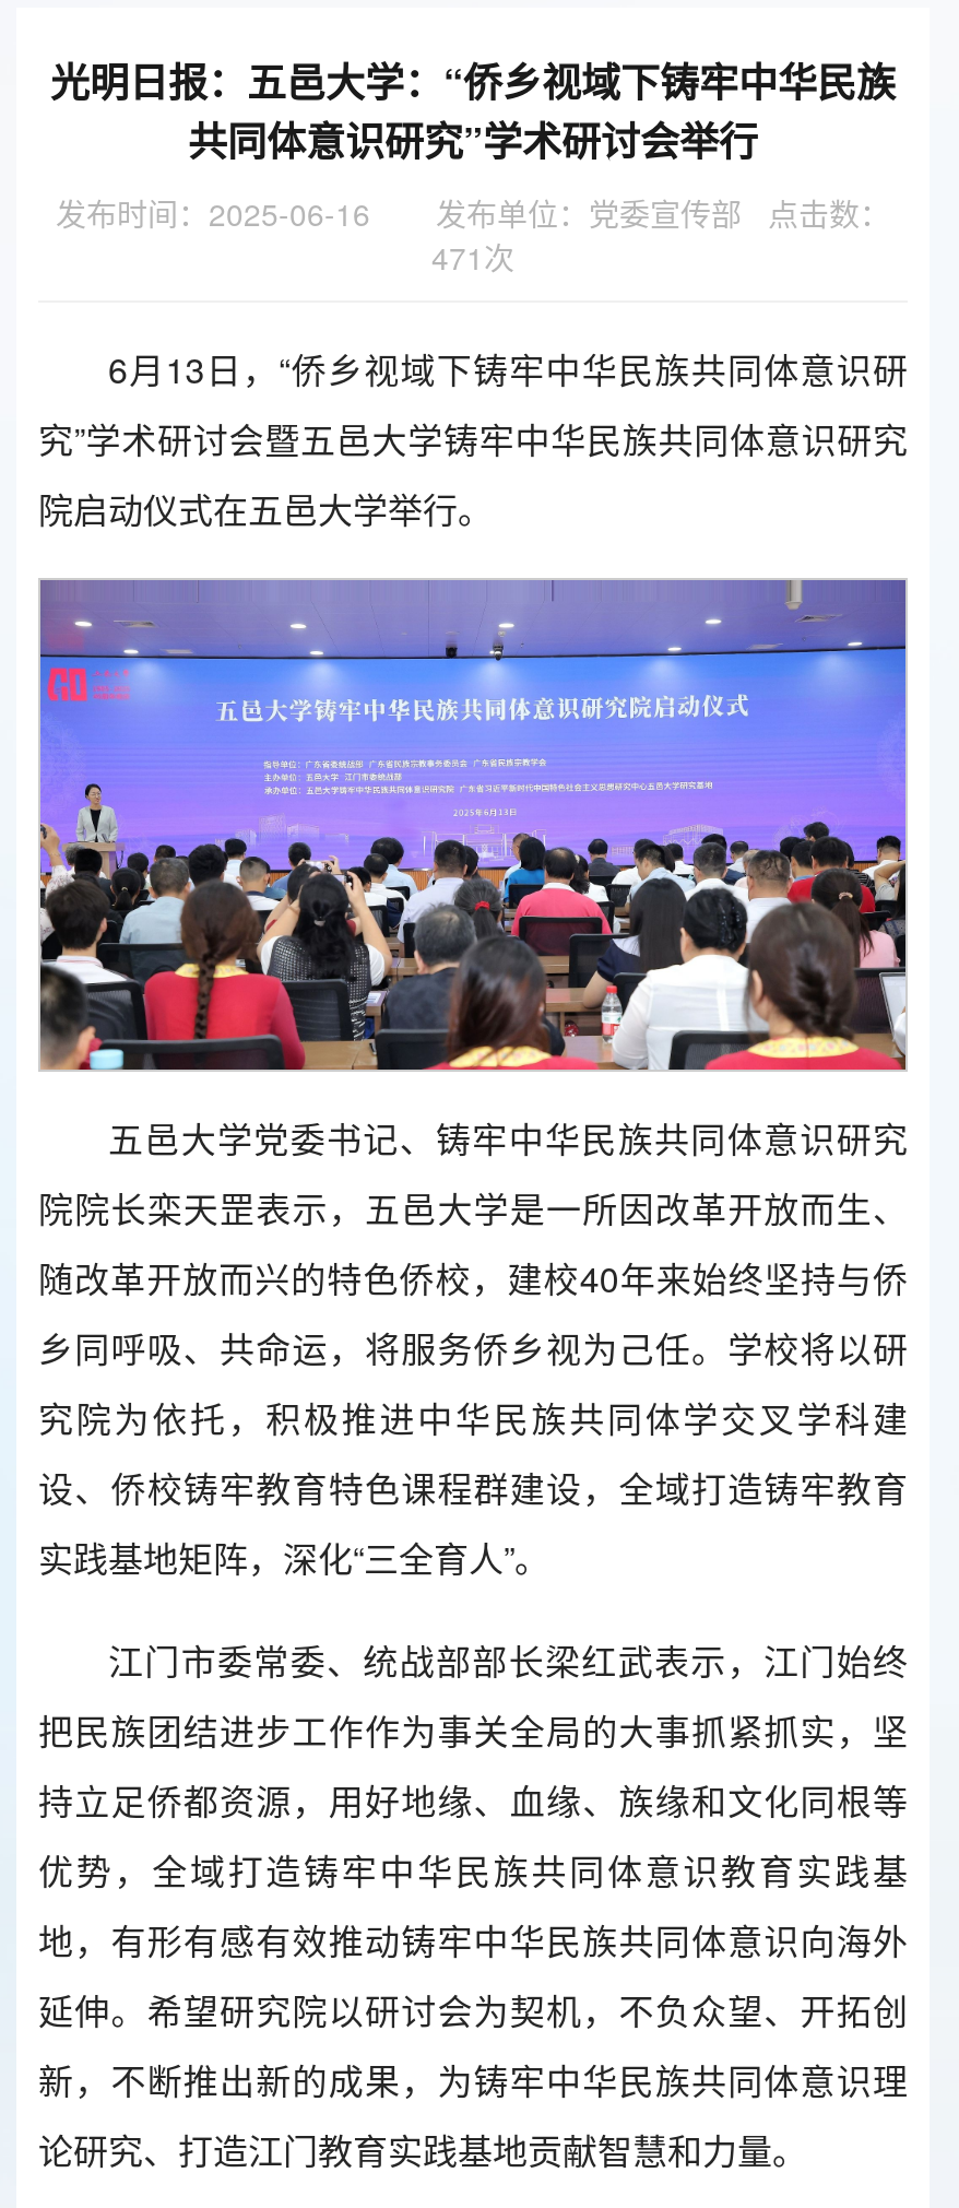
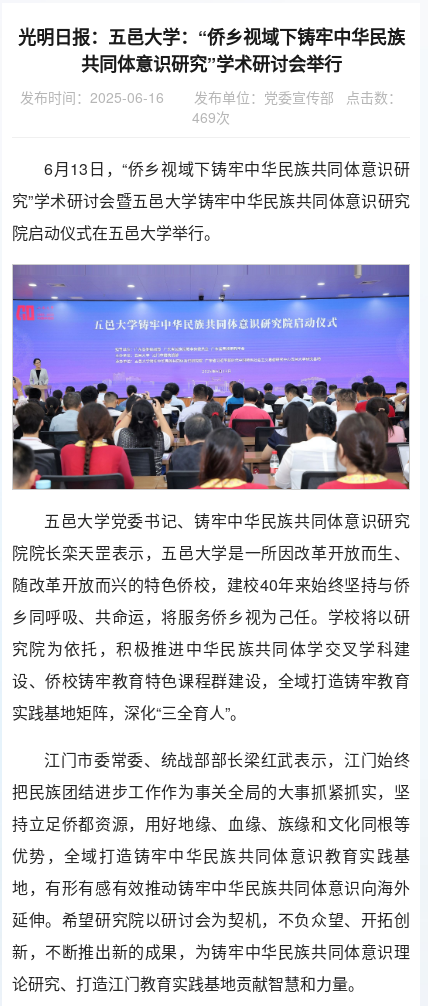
[431,235,514,279] 471次 -> [192,107,230,127] 469次

